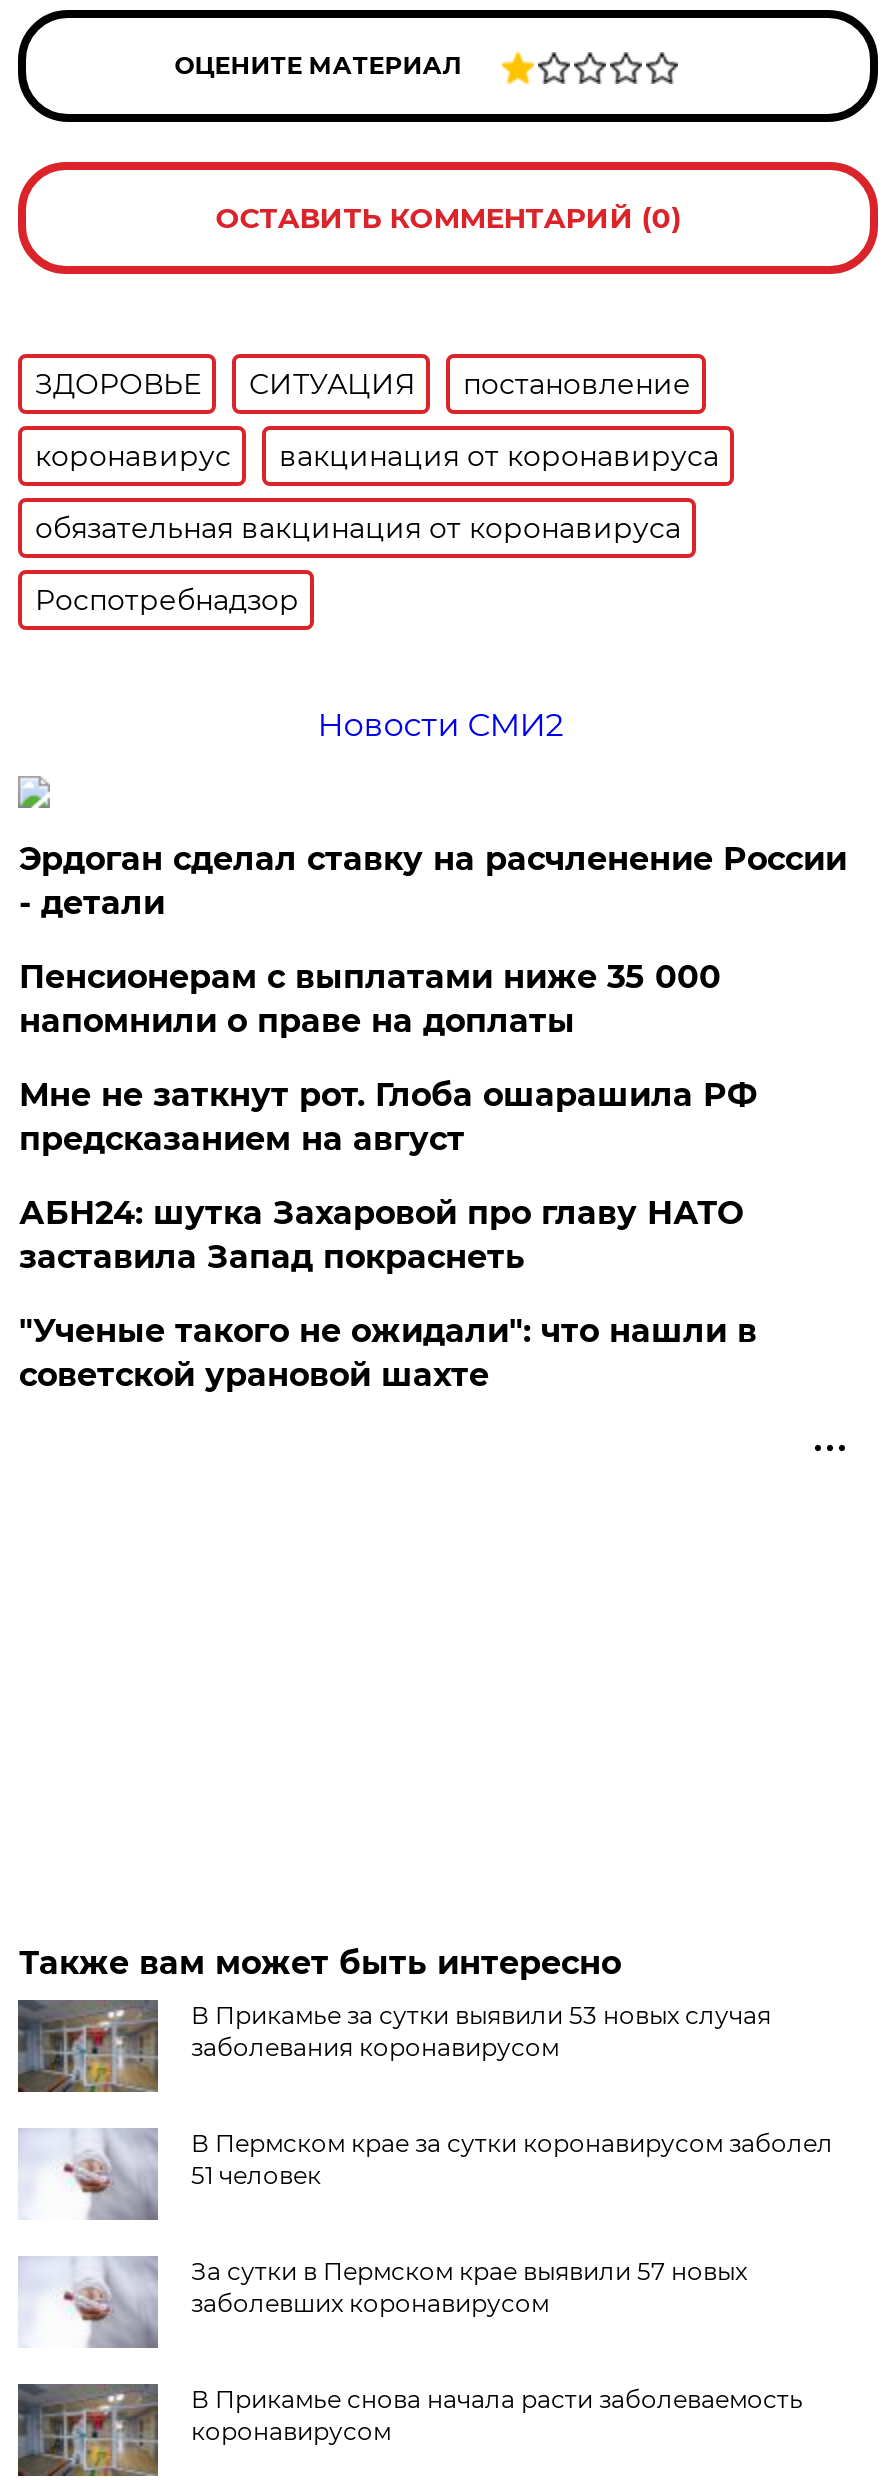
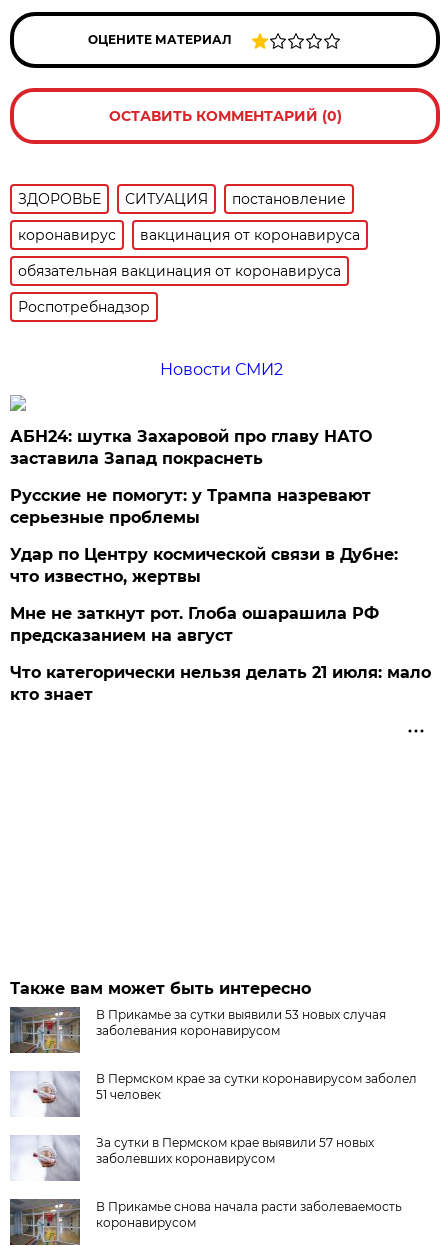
[19,840,847,1040] Эрдоган сделал ставку на расчленение России | - детали | Пенсионерам с выплатами ниже 35 000 | напомнили о праве на доплаты -> none
moved [19,1076,757,1158] -> [10,604,379,645]: Мне не заткнут рот. Глоба ошарашила РФ | предсказанием на август
moved [19,1194,743,1276] -> [10,427,372,468]: АБН24: шутка Захаровой про главу НАТО | заставила Запад покраснеть
[19,1312,757,1394] "Ученые такого не ожидали": что нашли в | советской урановой шахте -> [10,486,431,704] Русские не помогут: у Трампа назревают | серьезные проблемы | Удар по Центру космической связи в Дубне: | что известно, жертвы | Что категорически нельзя делать 21 июля: мало | кто знает

